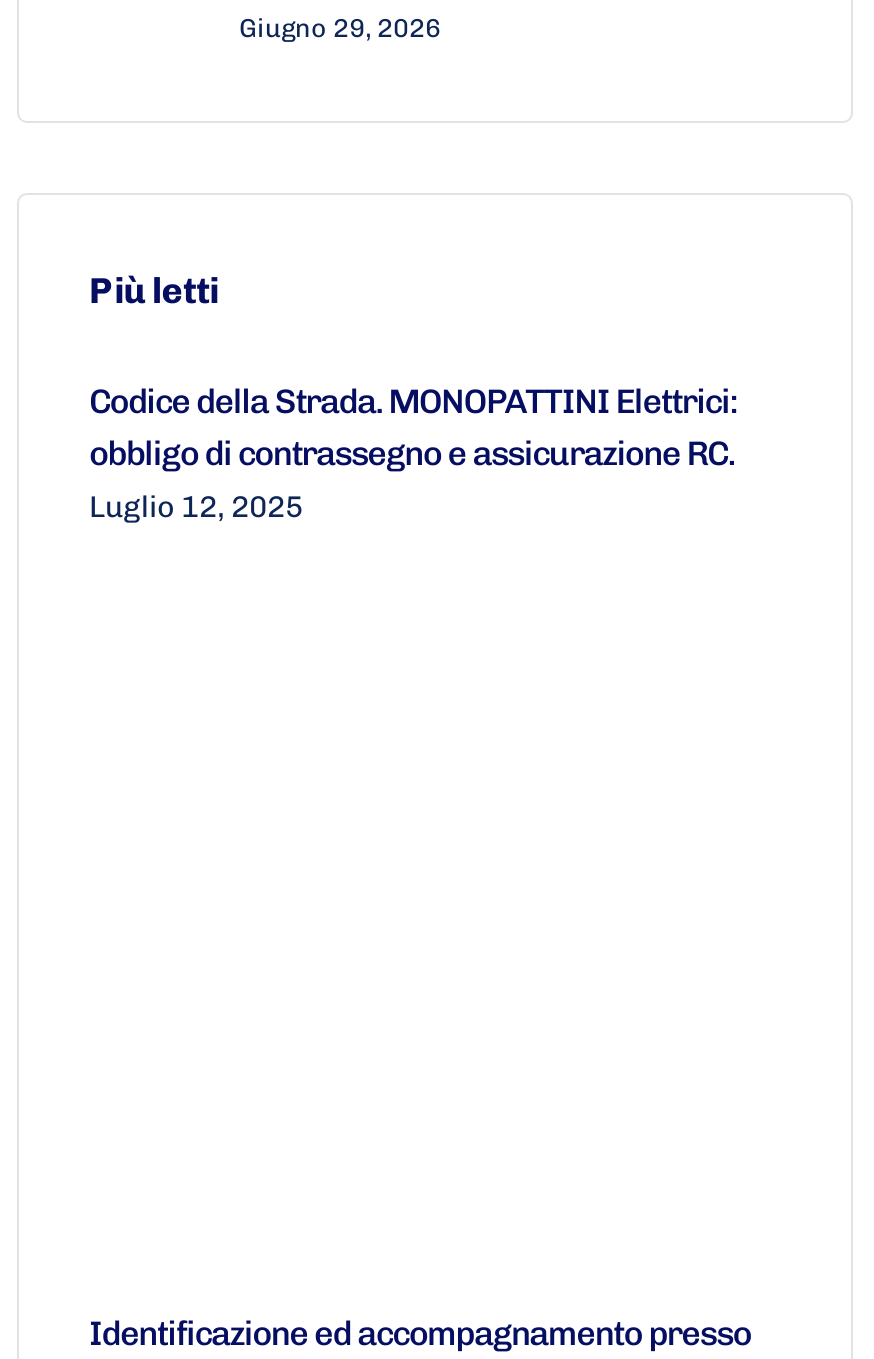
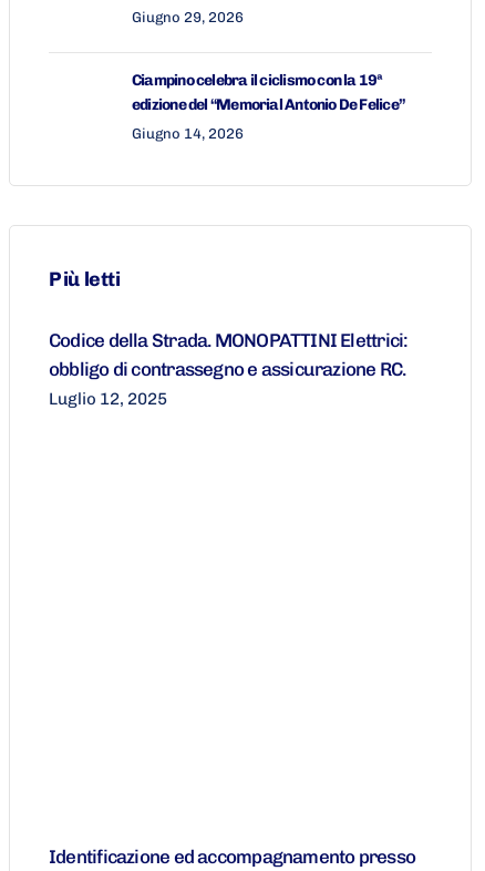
none -> [132,71,405,142] Ciampino celebra il ciclismo con la 19ª | edizione del “Memorial Antonio De Felice” | Giugno 14, 2026

